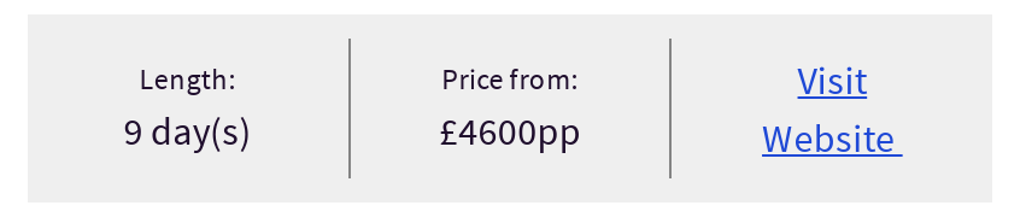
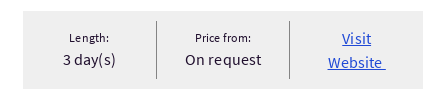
[123,106,252,154] 9 day(s) -> [63,49,116,69] 3 day(s)
[439,106,581,154] £4600pp -> [185,49,261,69] On request

